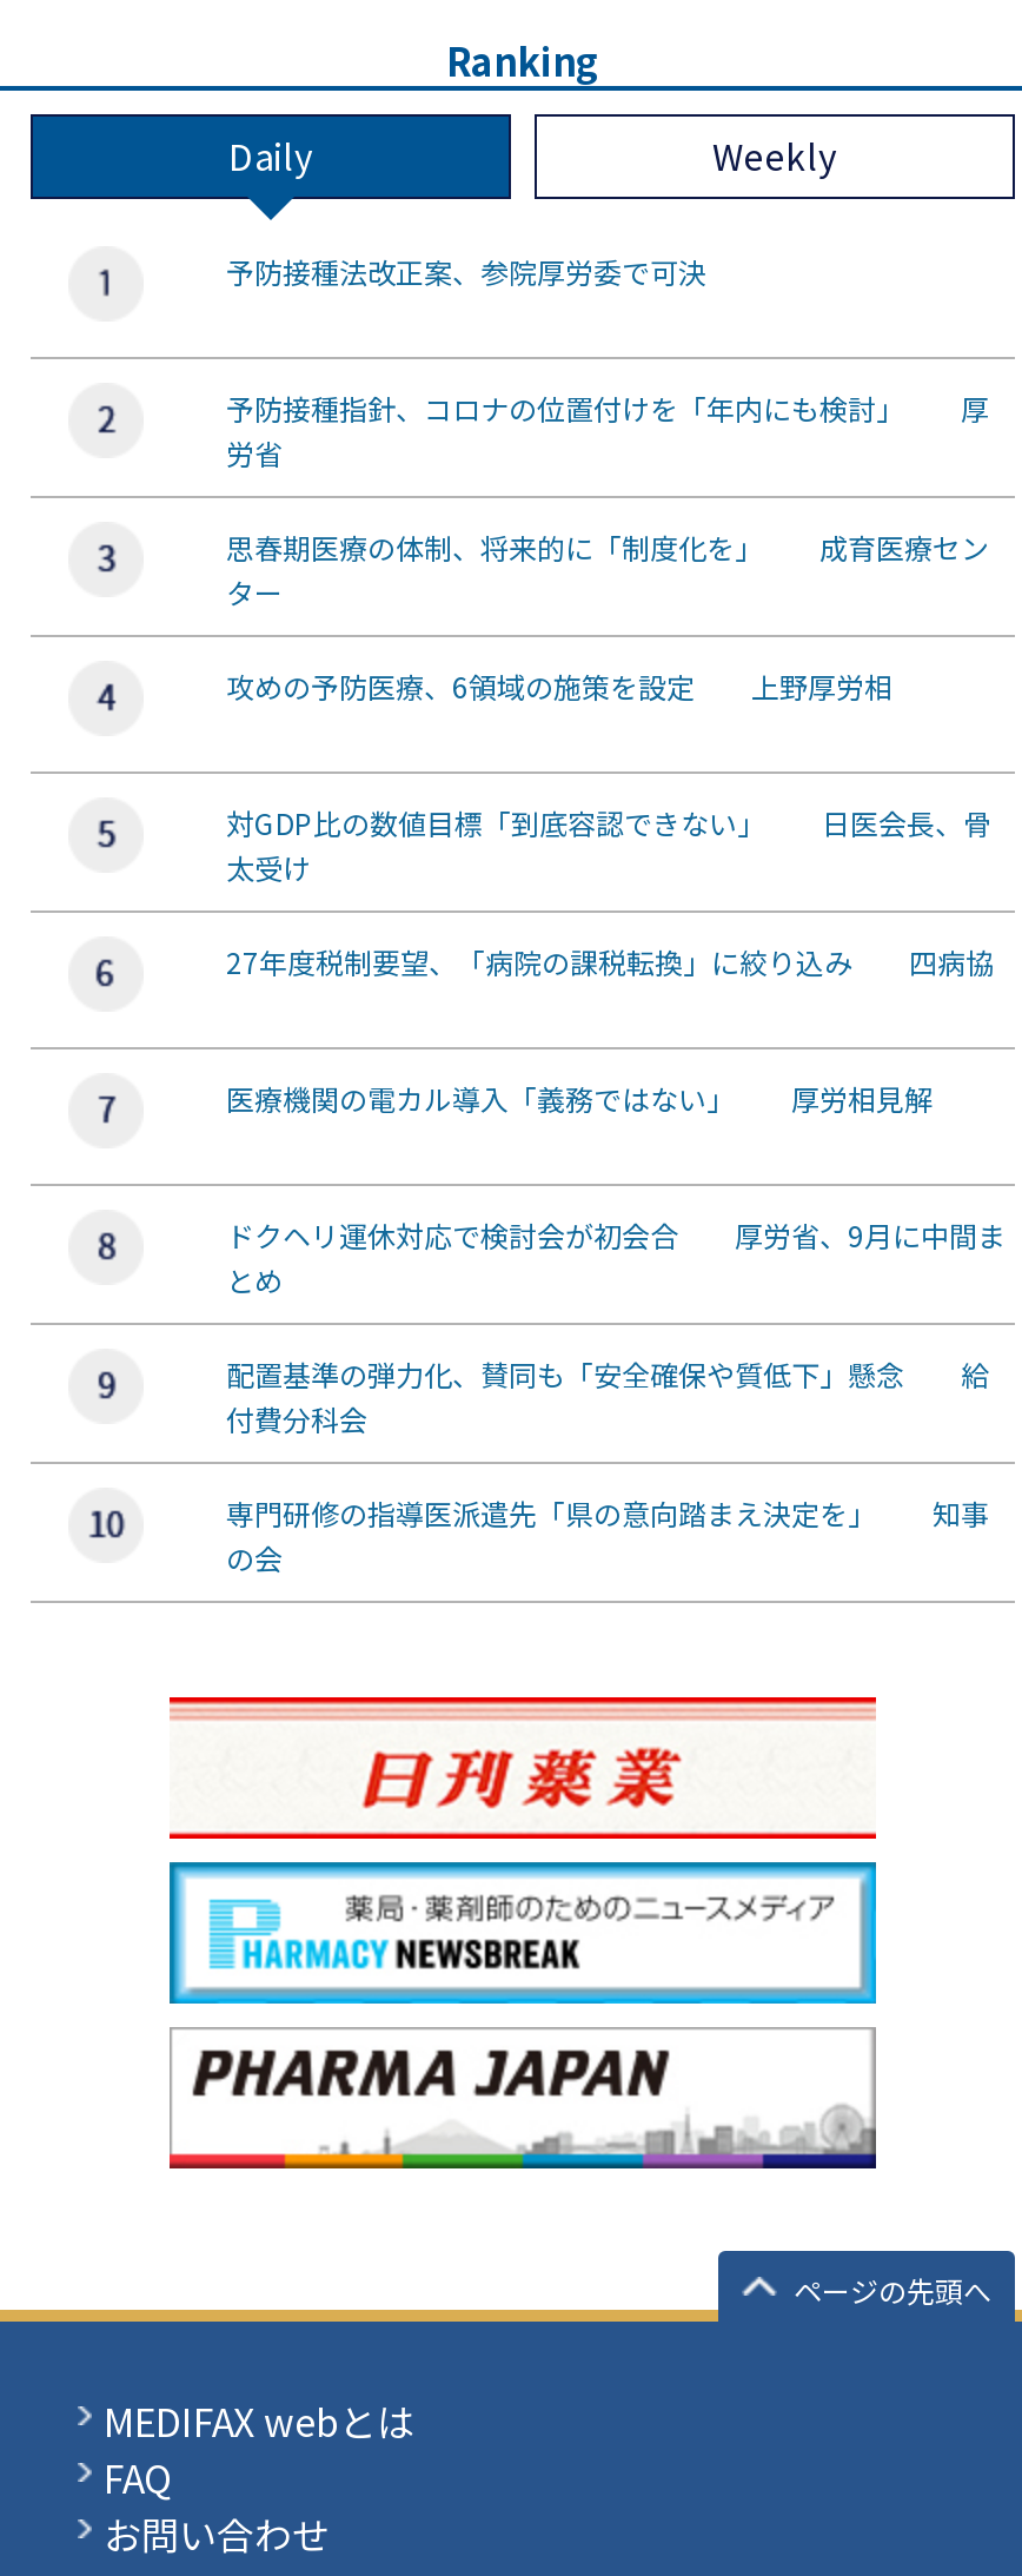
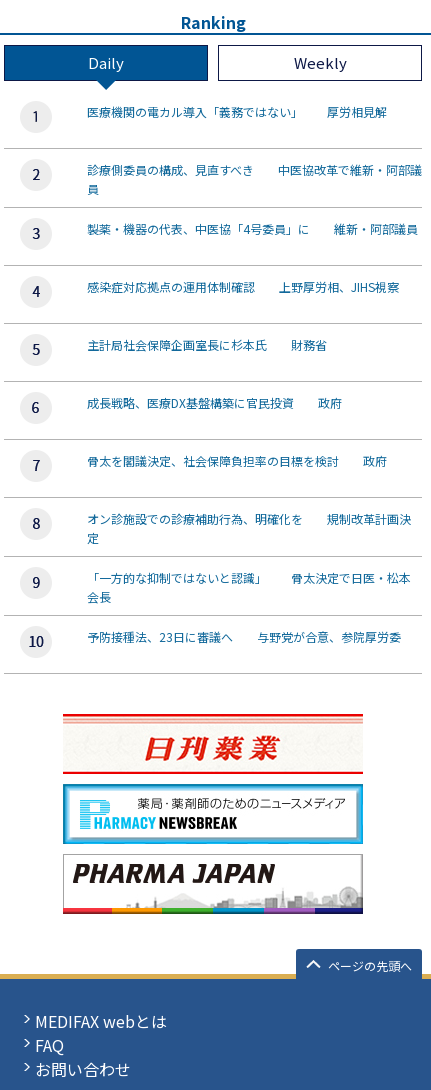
[226,251,994,981] 予防接種法改正案、参院厚労委で可決 | 予防接種指針、コロナの位置付けを「年内にも検討」 厚 | 労省 | 思春期医療の体制、将来的に「制度化を」 成育医療セン | ター | 攻めの予防医療、6領域の施策を設定 上野厚労相 | 対GDP比の数値目標「到底容認できない」 日医会長、骨 | 太受け | 27年度税制要望、「病院の課税転換」に絞り込み 四病協 -> none
moved [226,1078,933,1118] -> [87,103,387,120]: 医療機関の電カル導入「義務ではない」 厚労相見解
[226,1214,1006,1577] ドクヘリ運休対応で検討会が初会合 厚労省、9月に中間ま | とめ | 配置基準の弾力化、賛同も「安全確保や質低下」懸念 給 | 付費分科会 | 専門研修の指導医派遣先「県の意向踏まえ決定を」 知事 | の会 -> [87,161,422,645] 診療側委員の構成、見直すべき 中医協改革で維新・阿部議 | 員 | 製薬・機器の代表、中医協「4号委員」に 維新・阿部議員 | 感染症対応拠点の運用体制確認 上野厚労相、JIHS視察 | 主計局社会保障企画室長に杉本氏 財務省 | 成長戦略、医療DX基盤構築に官民投資 政府 | 骨太を閣議決定、社会保障負担率の目標を検討 政府 | オン診施設での診療補助行為、明確化を 規制改革計画決 | 定 | 「一方的な抑制ではないと認識」 骨太決定で日医・松本 | 会長 | 予防接種法、23日に審議へ 与野党が合意、参院厚労委

